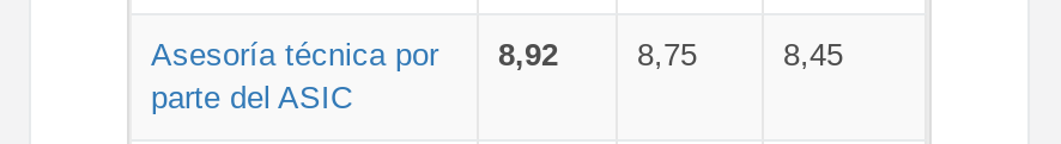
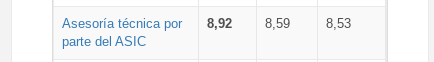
[637,36,843,71] 8,75 | 8,45 -> [265,15,351,30] 8,59 | 8,53

